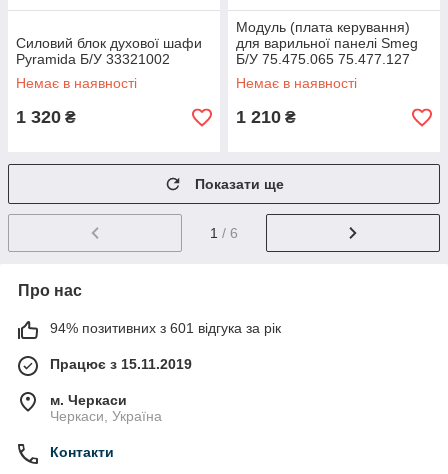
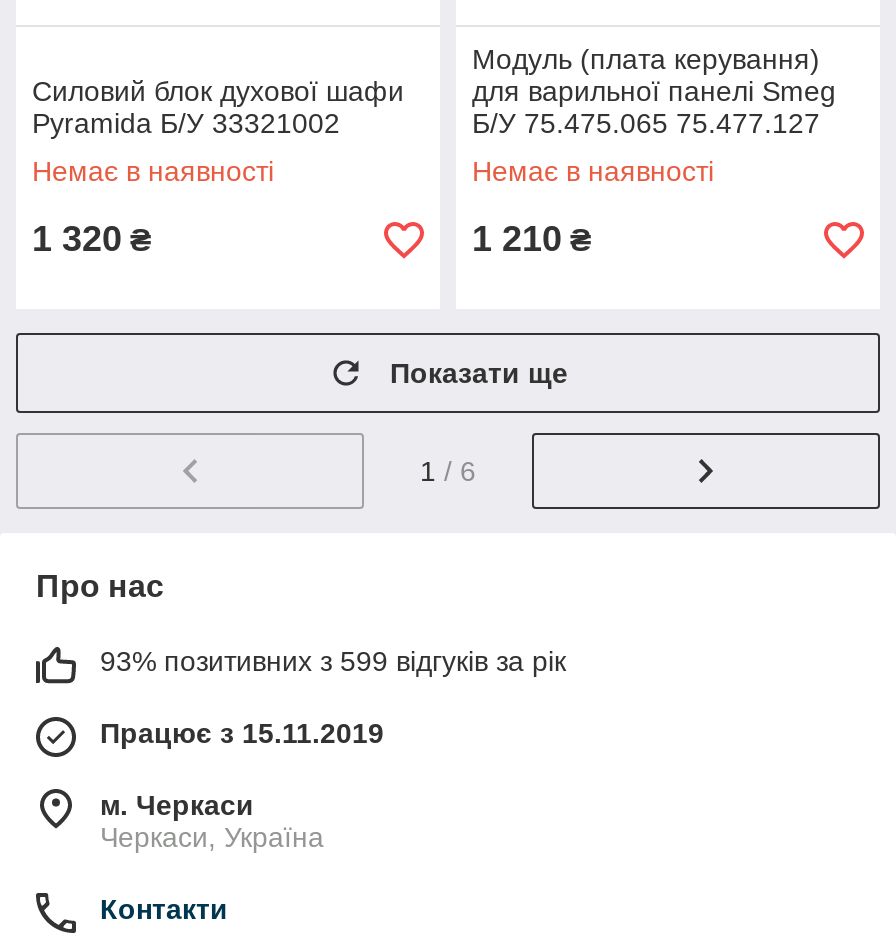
[50,320,281,336] 94% позитивних з 601 відгука за рік -> [100,645,566,677] 93% позитивних з 599 відгуків за рік

